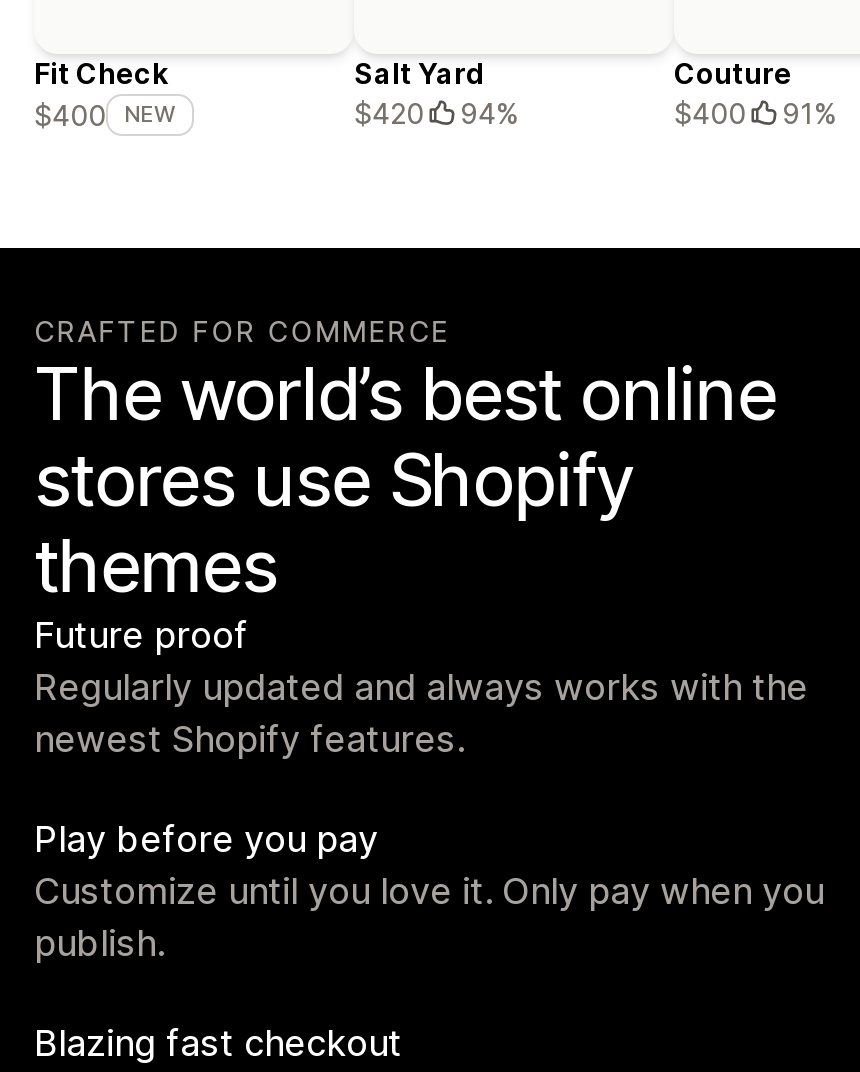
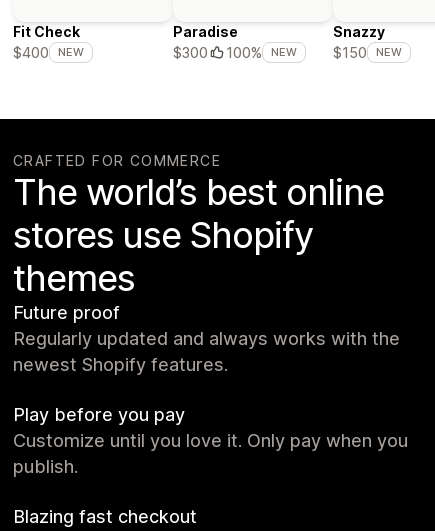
[354,57,518,131] Salt Yard | $420 | 94% -> [173,23,297,61] Paradise | $300 | 100% | NEW
[674,57,836,131] Couture | $400 | 91% -> [333,23,402,61] Snazzy | $150 | NEW

